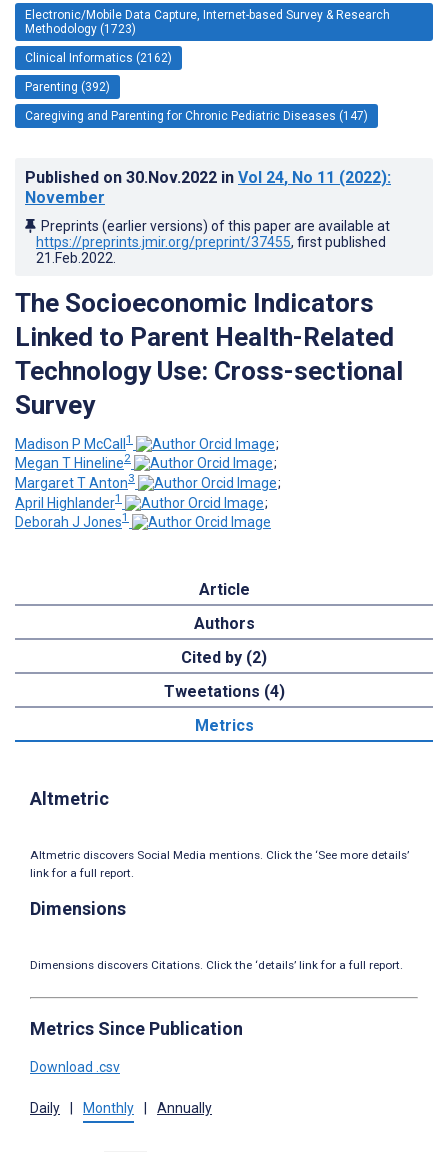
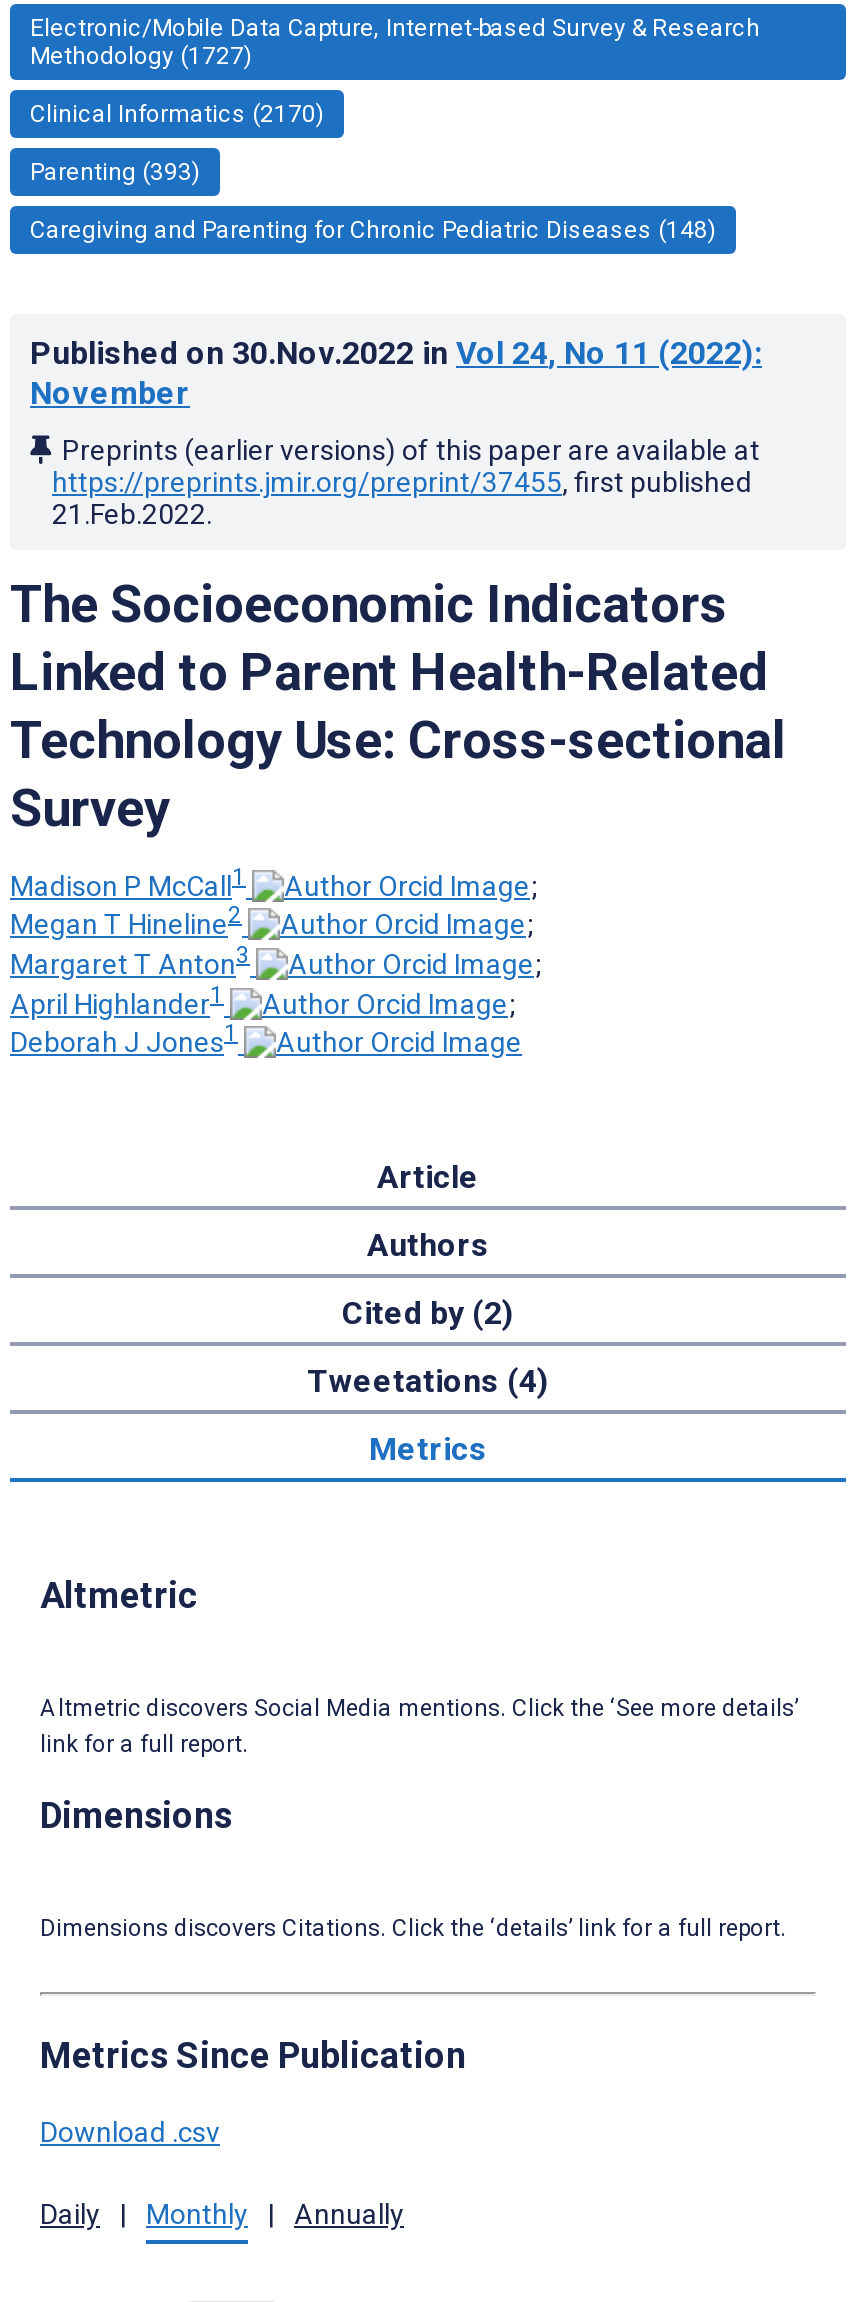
[25,22,136,36] Methodology (1723) -> [30,42,252,70] Methodology (1727)
[25,51,172,65] Clinical Informatics (2162) -> [30,100,324,128] Clinical Informatics (2170)
[25,80,110,94] Parenting (392) -> [30,158,200,186] Parenting (393)
[25,109,368,123] Caregiving and Parenting for Chronic Pediatric Diseases (147) -> [30,216,716,244] Caregiving and Parenting for Chronic Pediatric Diseases (148)

